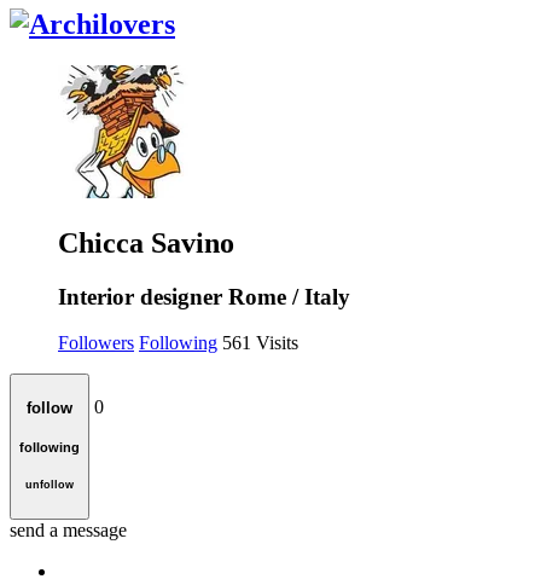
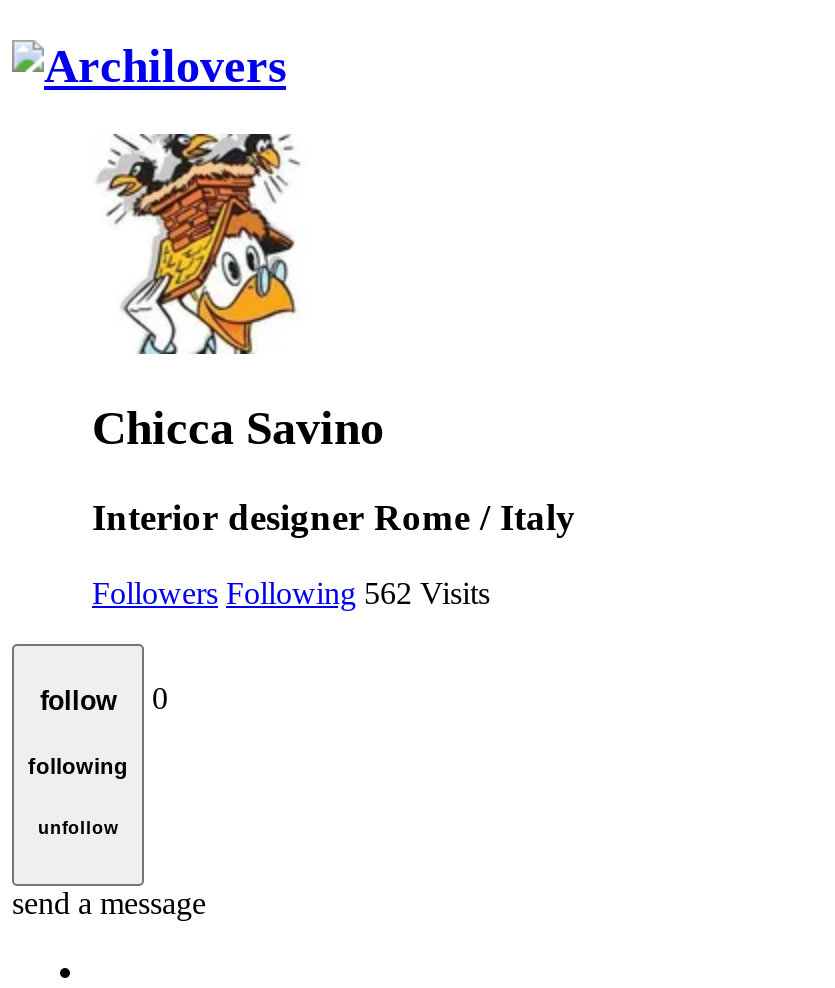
[58,333,298,353] Followers Following 561 Visits -> [92,577,490,611] Followers Following 562 Visits

